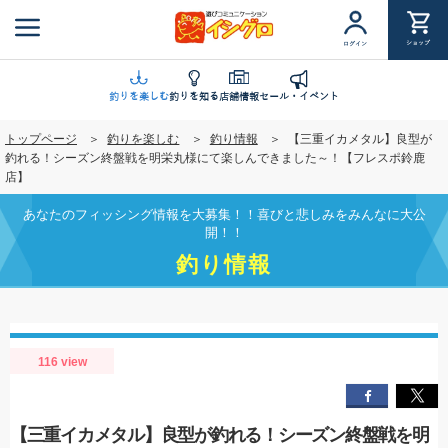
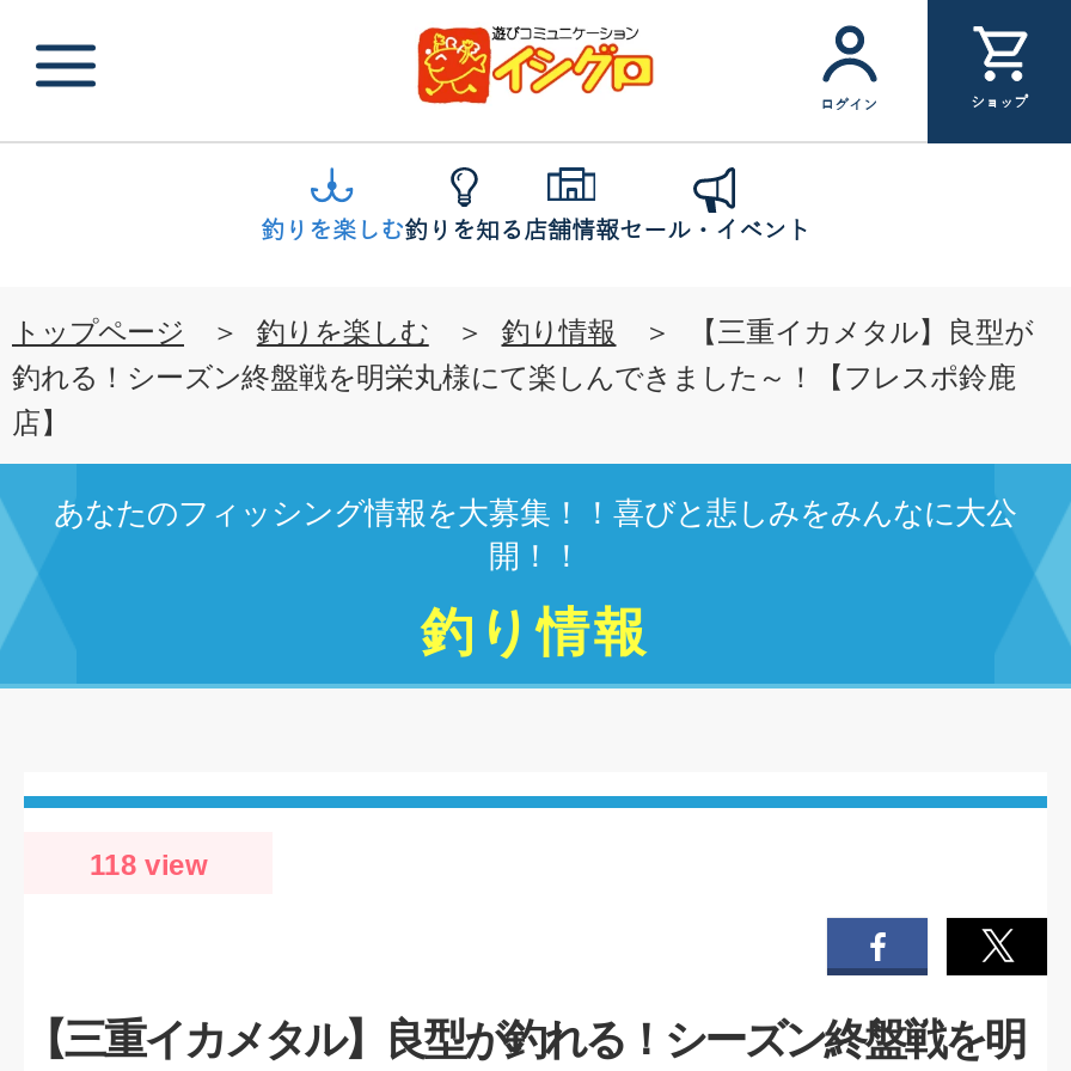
[37,355,86,369] 116 view -> [90,849,207,882] 118 view

